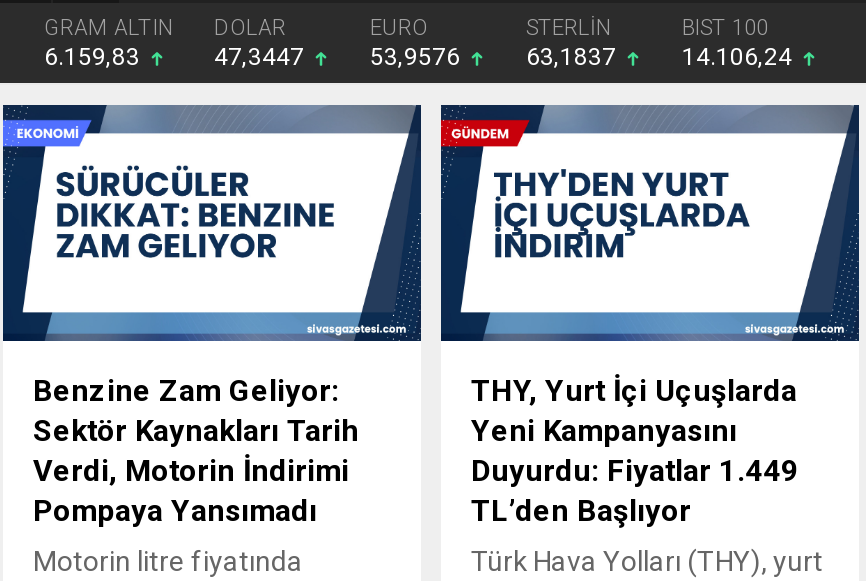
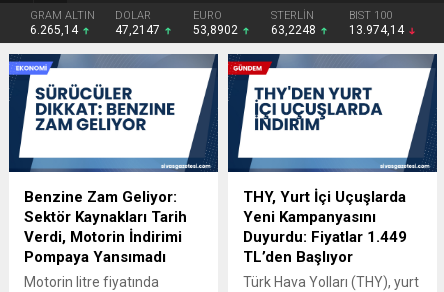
[44,43,146,71] 6.159,83 -> [29,23,80,37] 6.265,14
[214,43,310,71] 47,3447 -> [114,23,162,37] 47,2147
[370,43,466,71] 53,9576 -> [192,23,240,37] 53,8902
[526,43,622,71] 63,1837 -> [270,23,318,37] 63,2248
[682,43,798,71] 14.106,24 -> [348,23,406,37] 13.974,14

